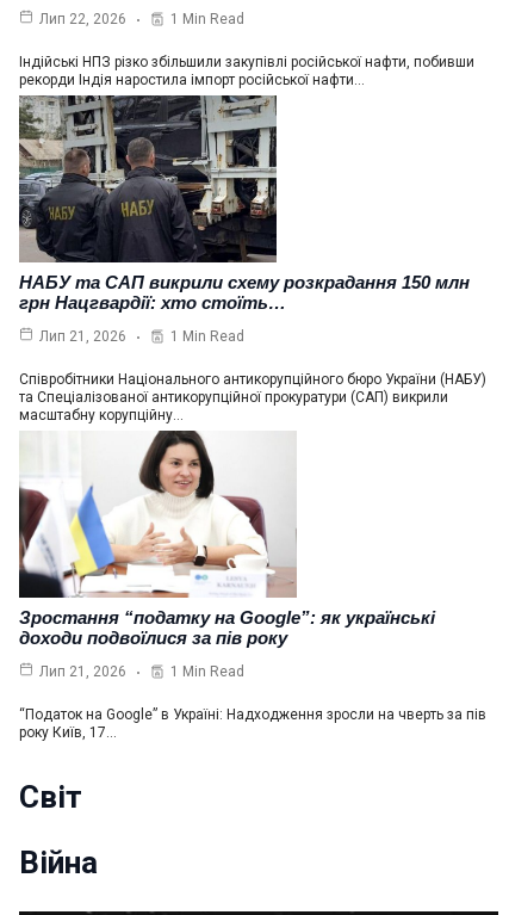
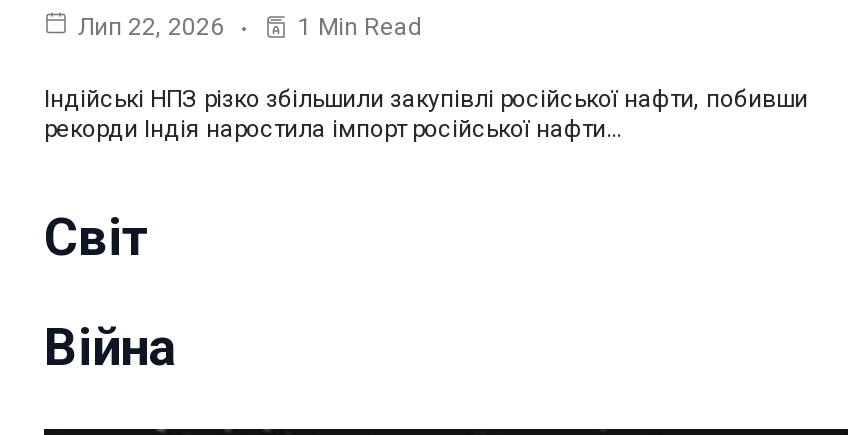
[18,94,486,424] [image] | НАБУ та САП викрили схему розкрадання 150 млн | грн Нацгвардії: хто стоїть… | Лип 21, 2026 | 1 Min Read | Співробітники Національного антикорупційного бюро України (НАБУ) | та Спеціалізованої антикорупційної прокуратури (САП) викрили | масштабну корупційну… -> none
[18,433,486,741] [image] | Зростання “податку на Google”: як українські | доходи подвоїлися за пів року | Лип 21, 2026 | 1 Min Read | “Податок на Google” в Україні: Надходження зросли на чверть за пів | року Київ, 17… -> none

